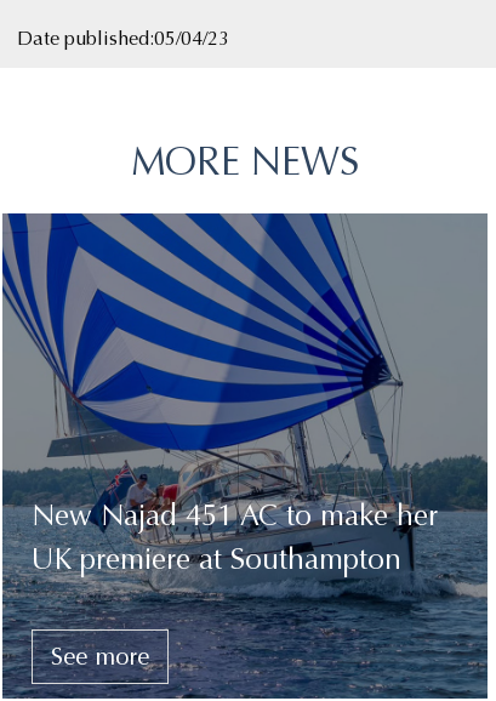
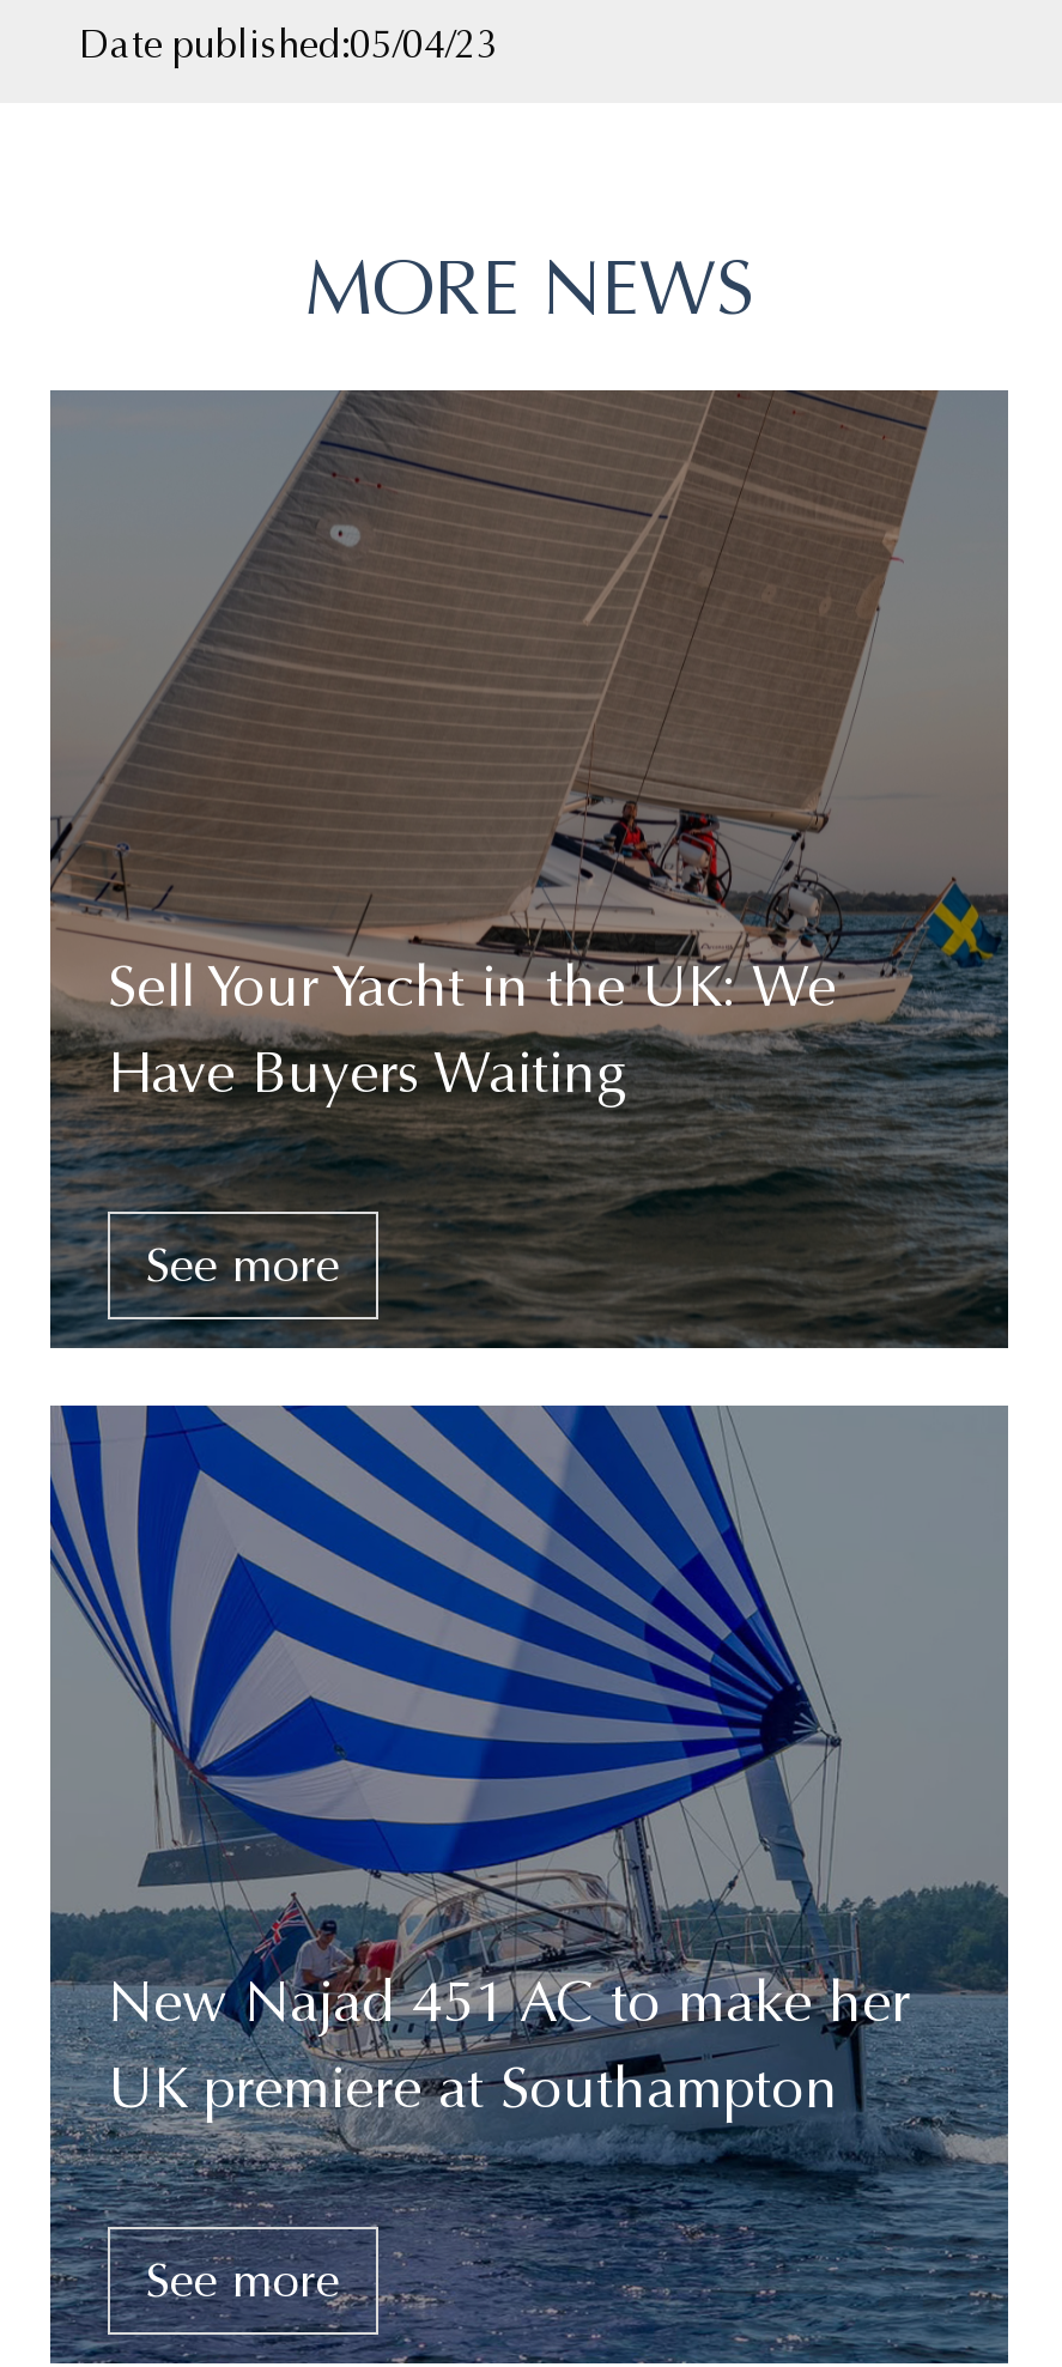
none -> [50,390,1008,1348] [image] | Sell Your Yacht in the UK: We | Have Buyers Waiting | See more

